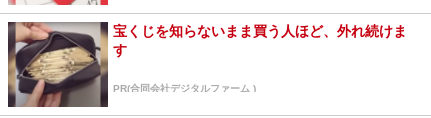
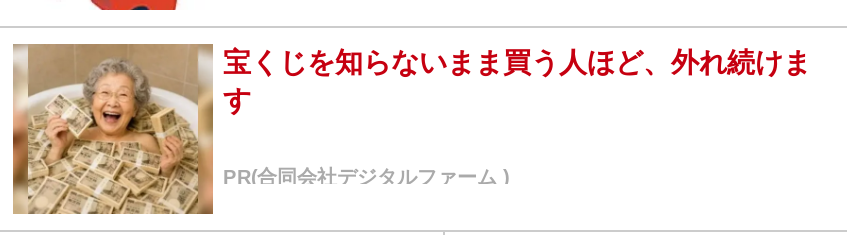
[7,21,109,108] [image] -> [11,42,215,216] [image]

